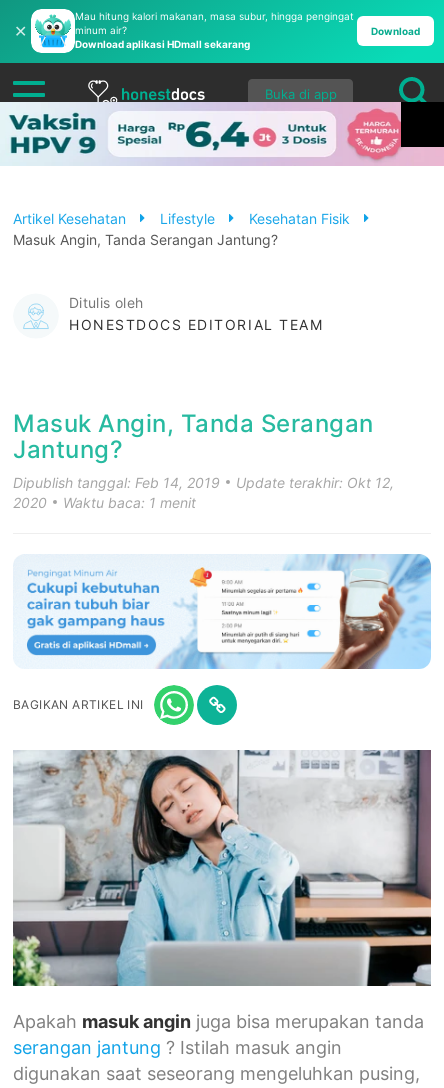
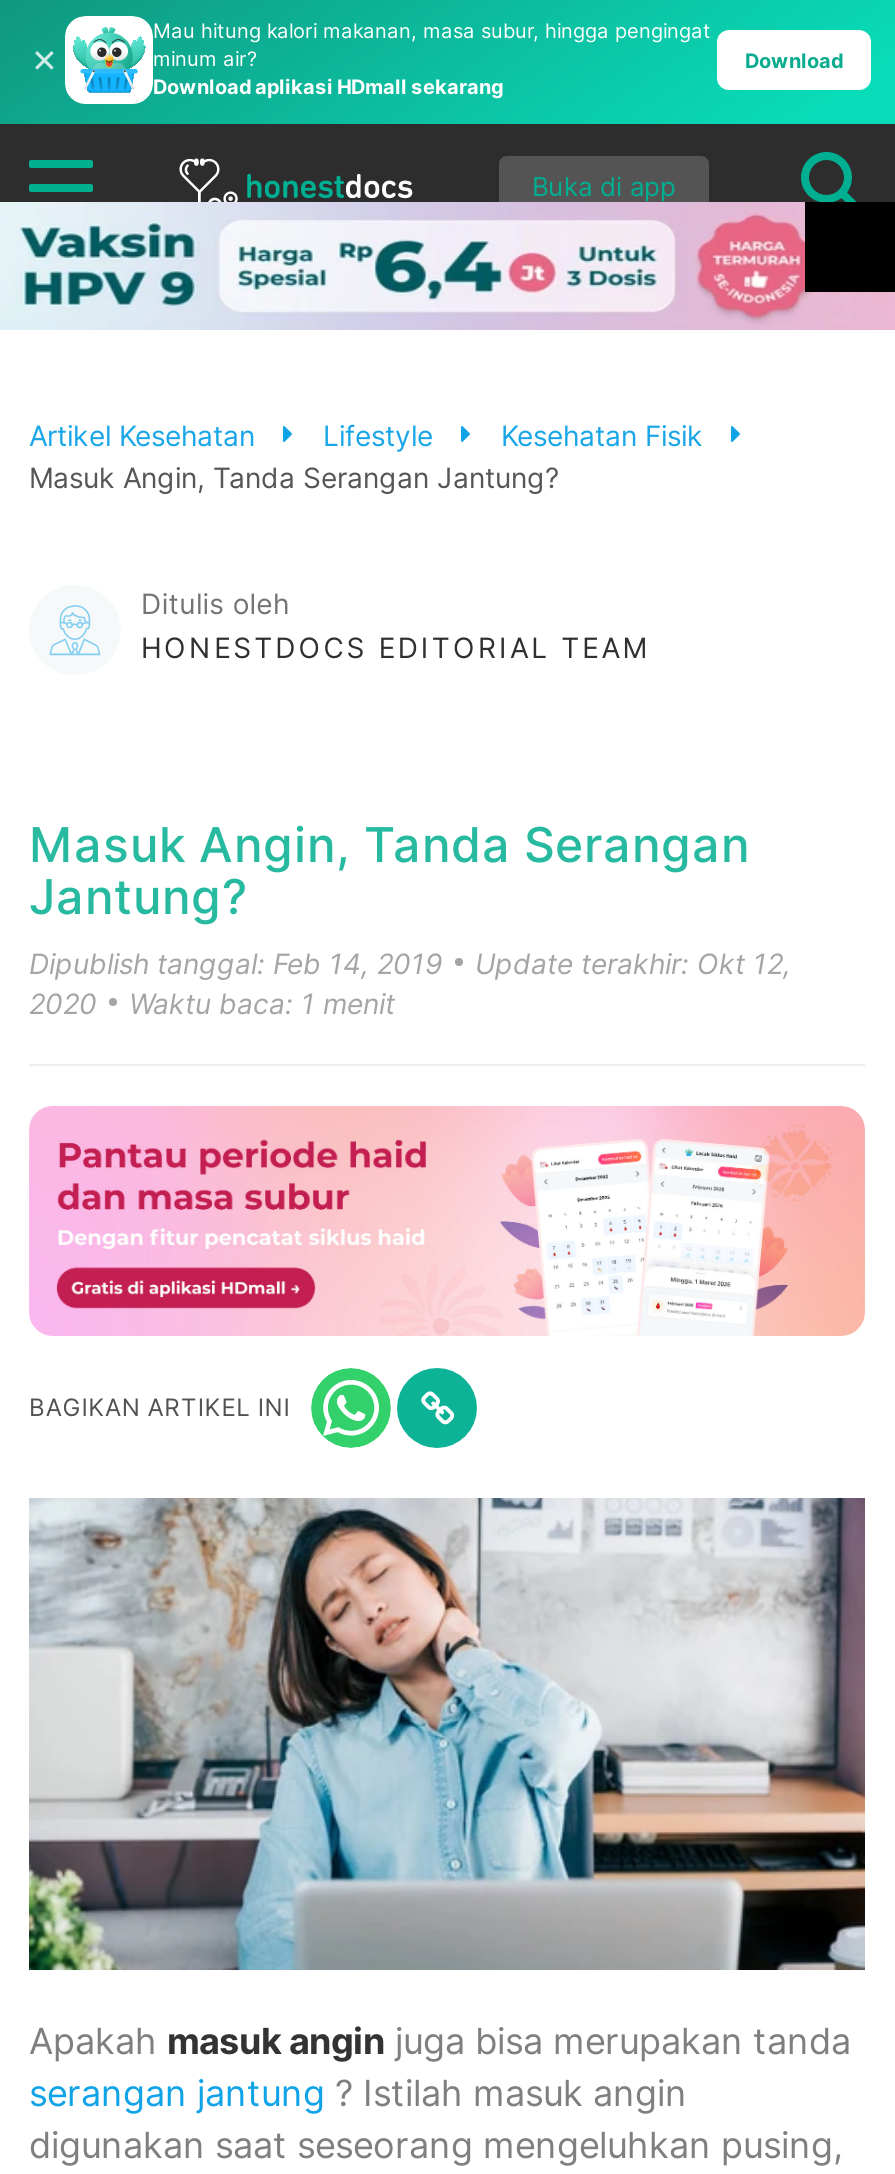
[14,553,432,670] [image] -> [29,1106,865,1336] [image]

